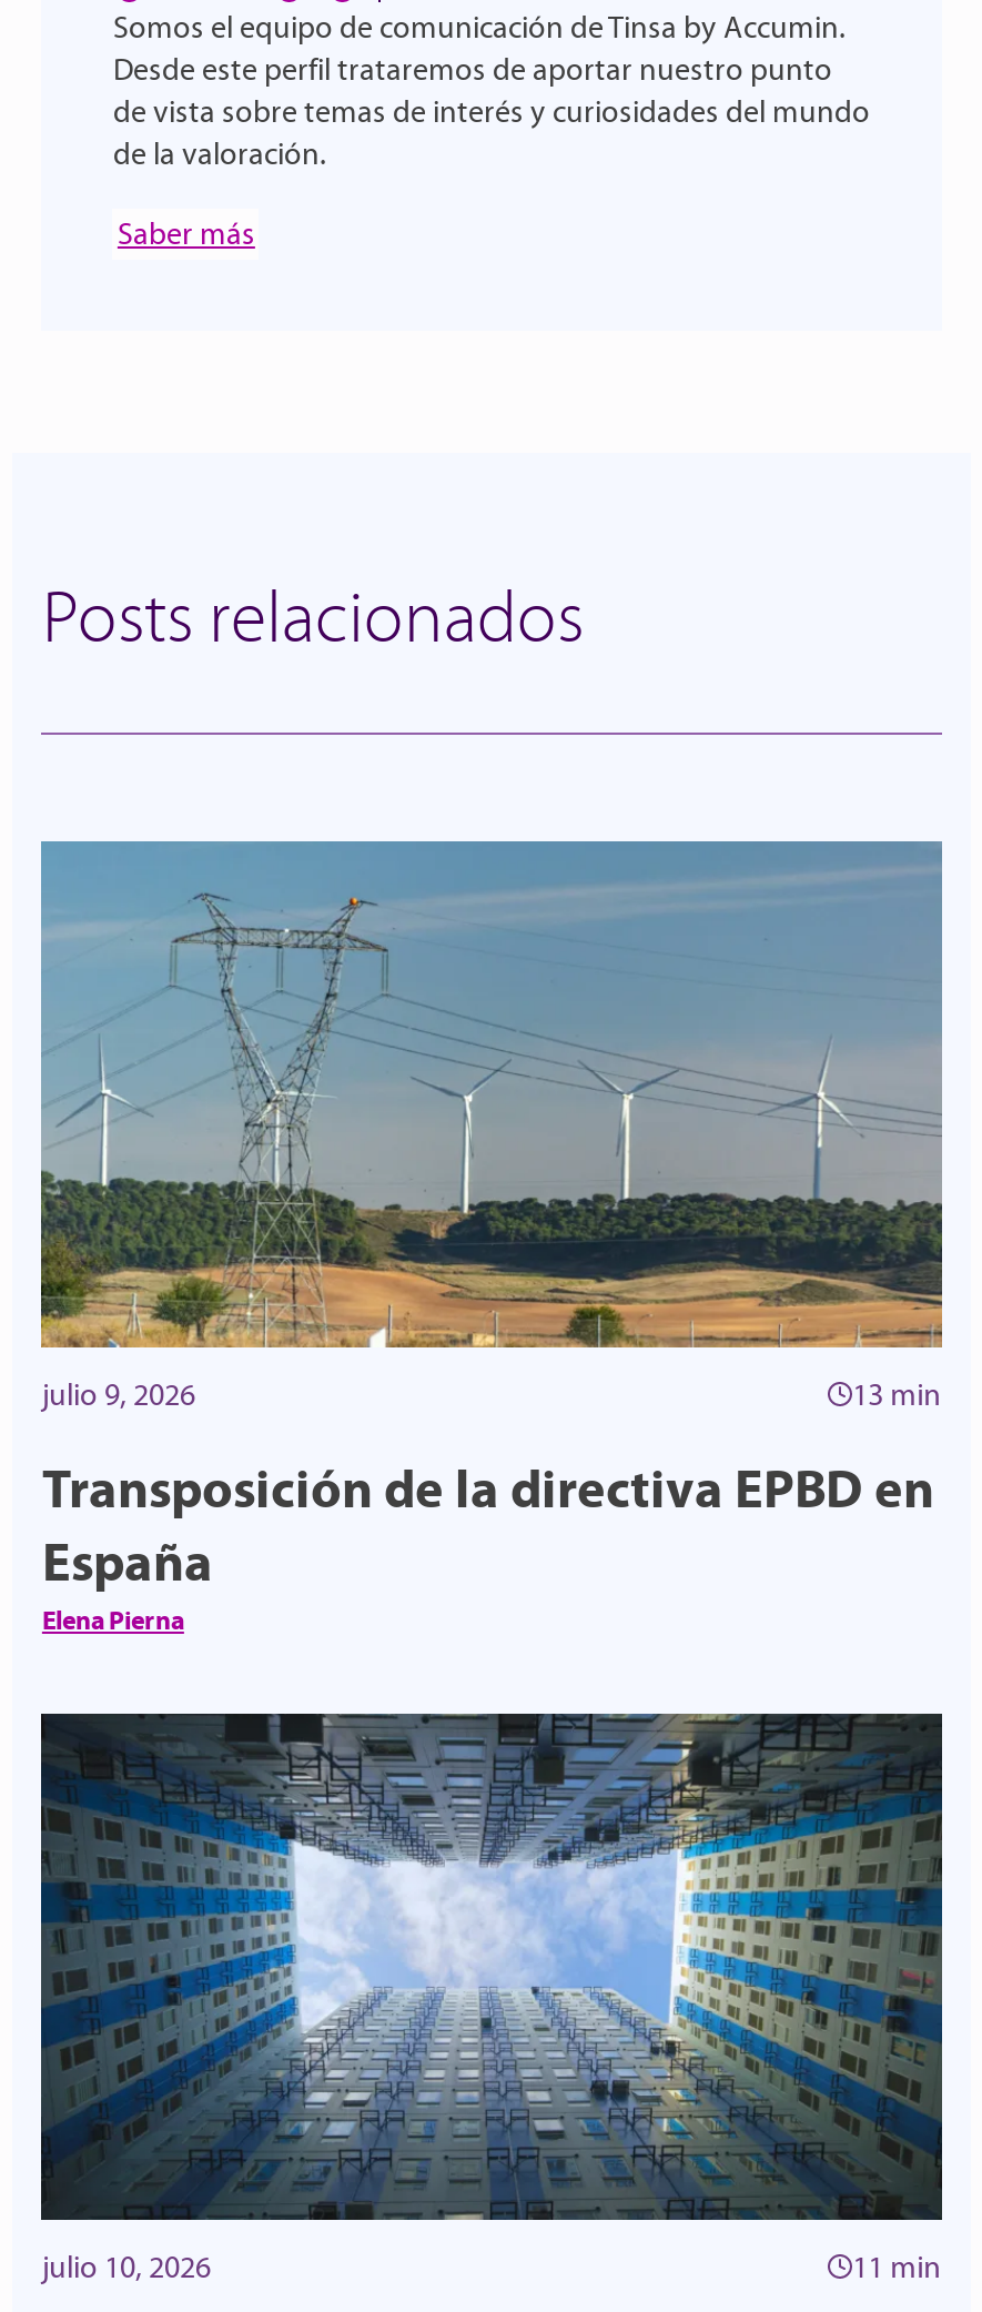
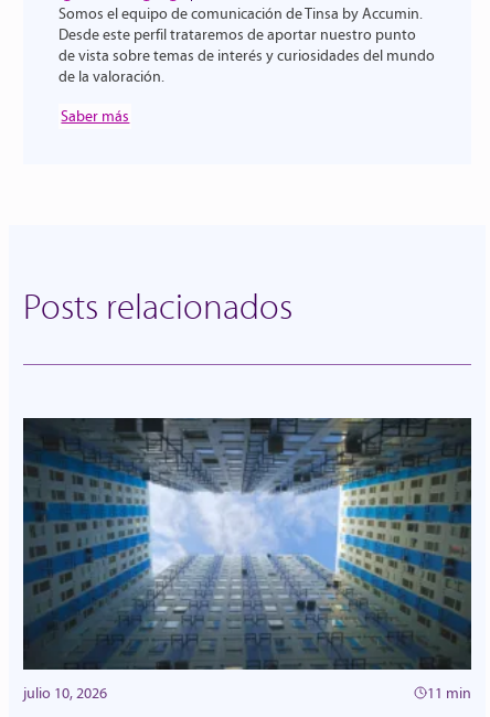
[39,839,944,1635] [image] | julio 9, 2026 | 13 min | Transposición de la directiva EPBD en | España | Elena Pierna -> none

